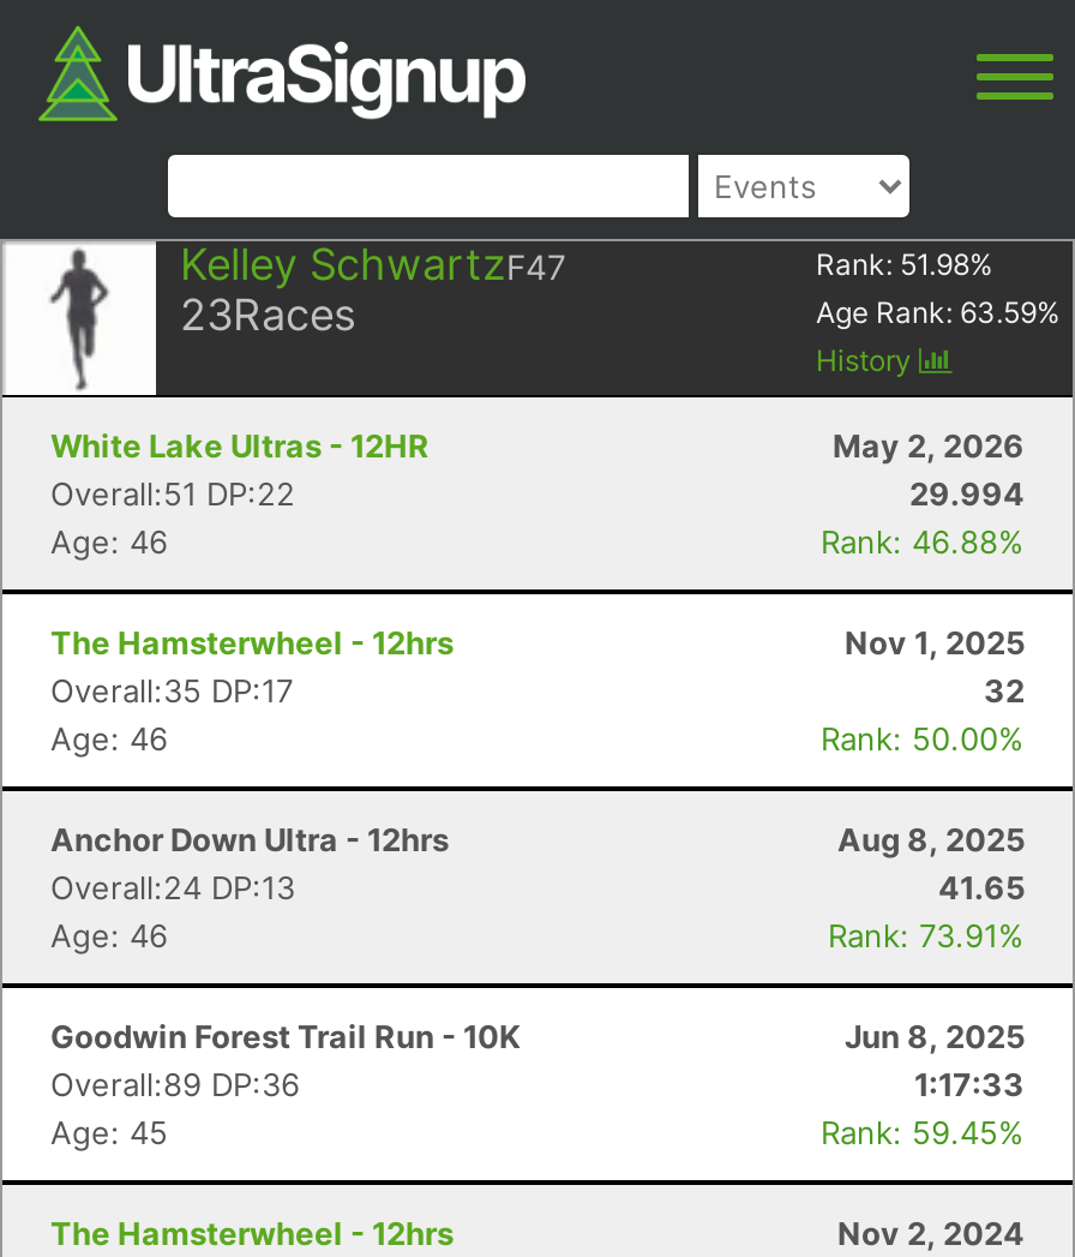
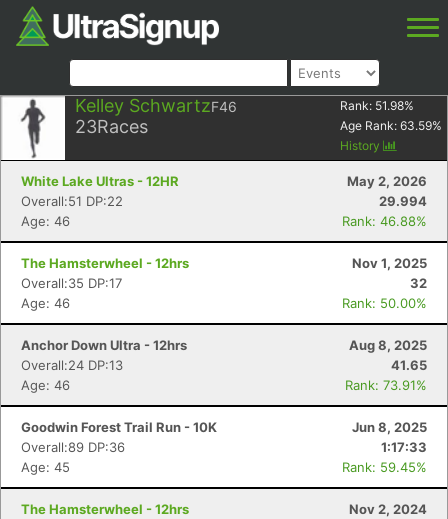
[180,239,566,289] Kelley SchwartzF47 -> [75,95,237,116] Kelley SchwartzF46

